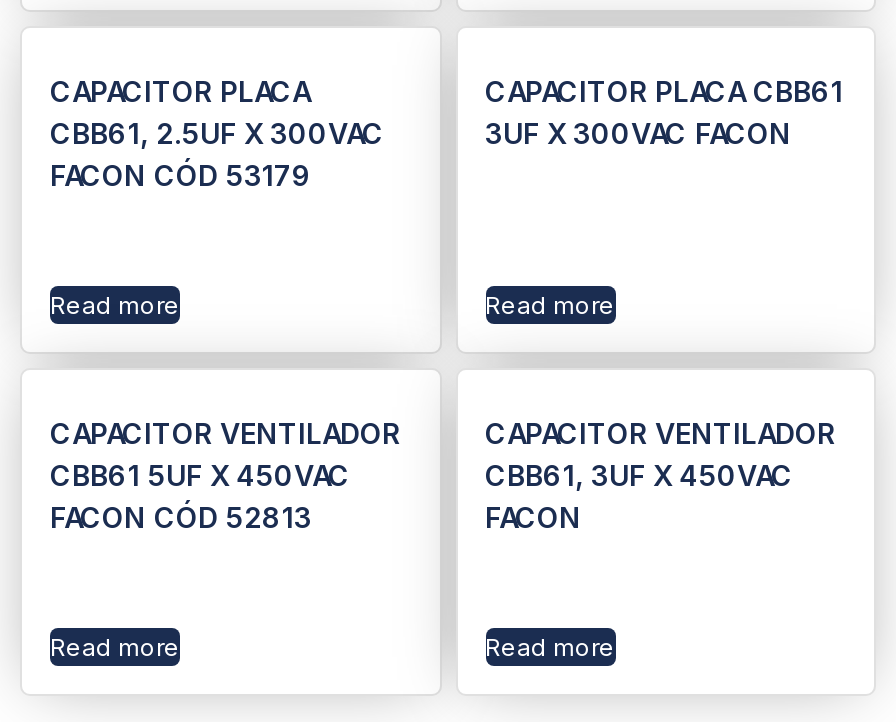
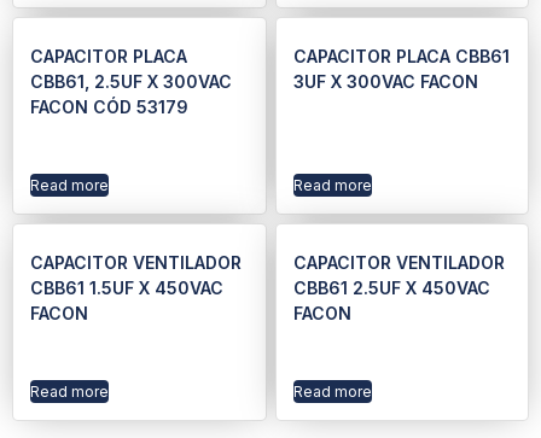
[50,458,350,534] CBB61 5UF X 450VAC | FACON CÓD 52813 -> [30,277,223,323] CBB61 1.5UF X 450VAC | FACON
[485,458,793,492] CBB61, 3UF X 450VAC -> [293,277,490,298] CBB61 2.5UF X 450VAC

